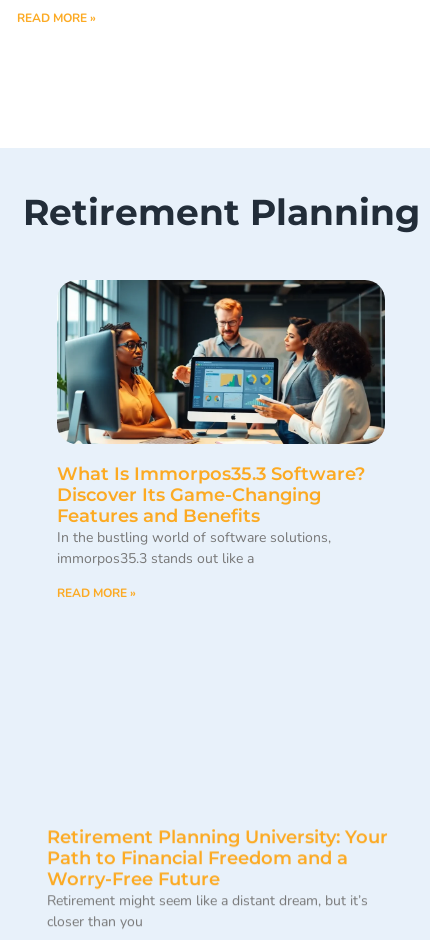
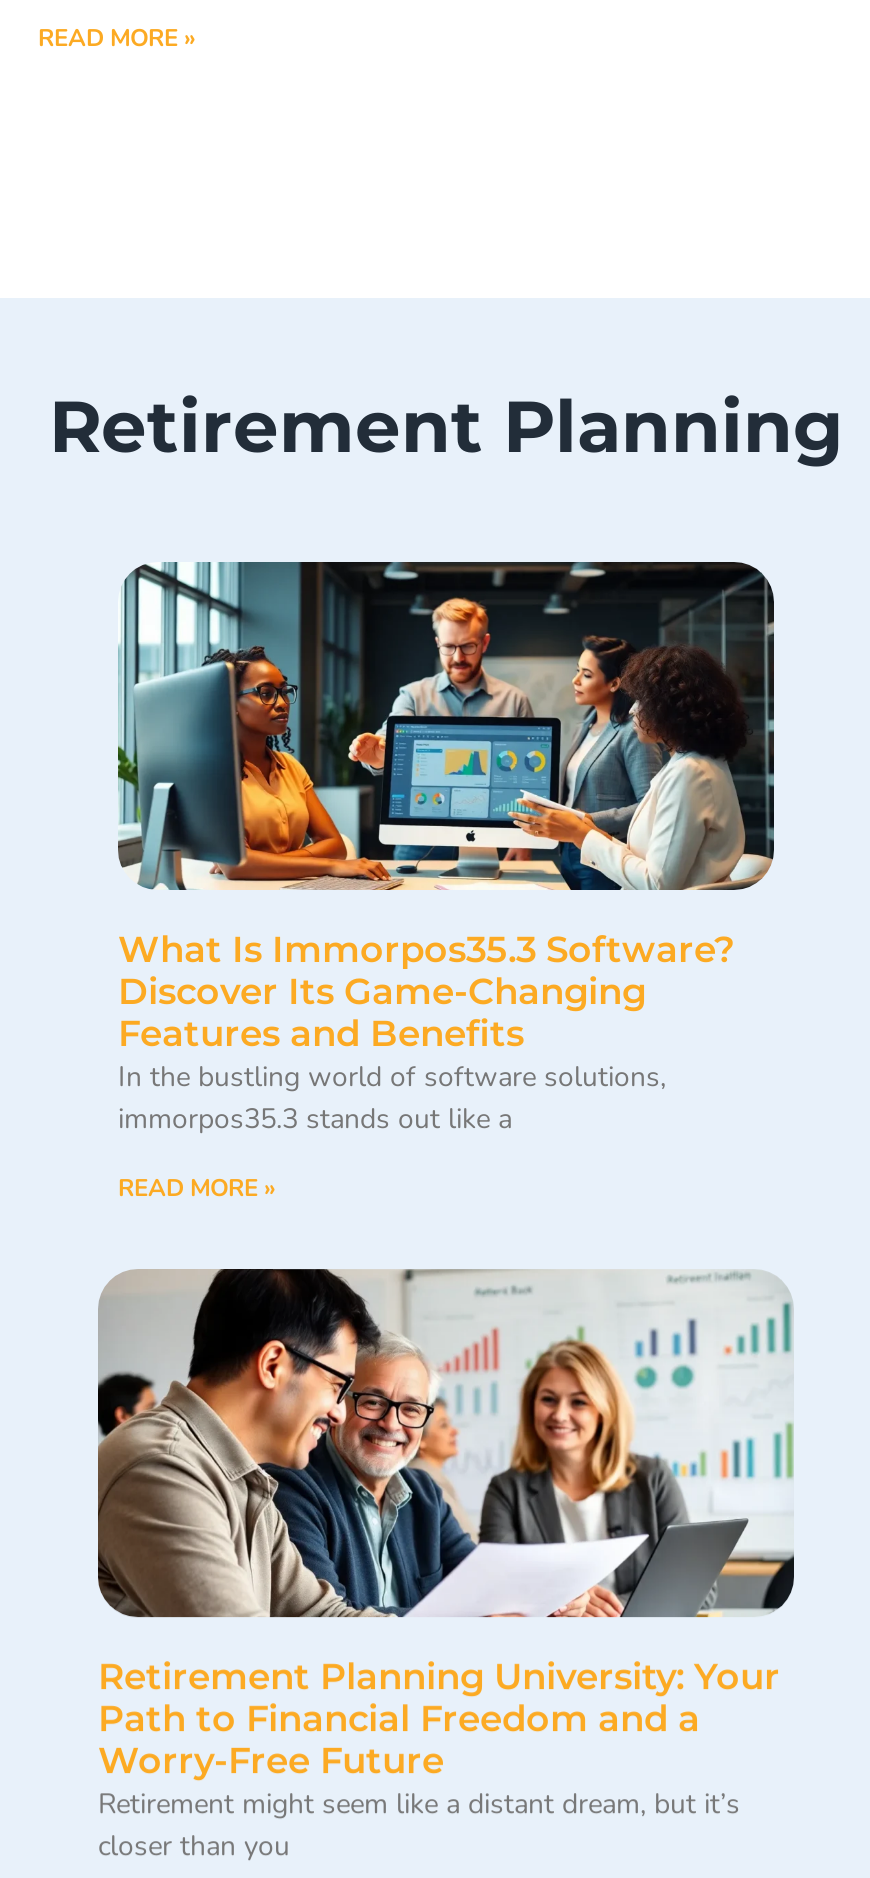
none -> [96,1266,796,1620] [image]

